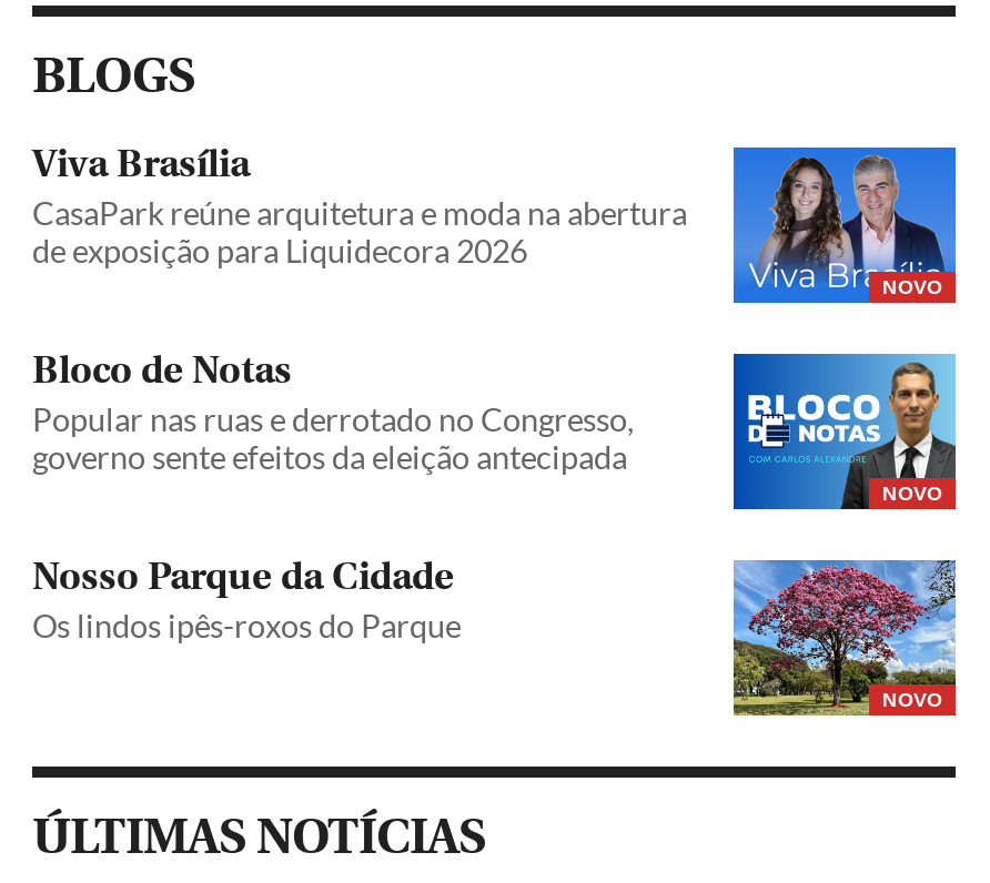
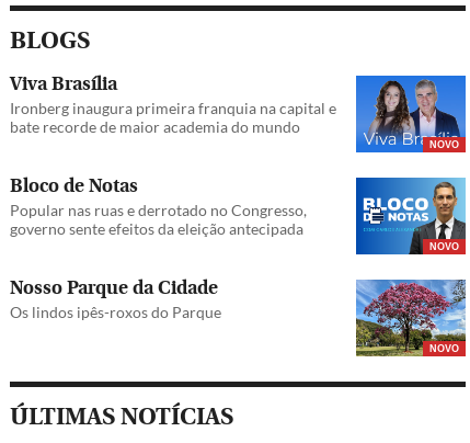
[32,194,687,269] CasaPark reúne arquitetura e moda na abertura | de exposição para Liquidecora 2026 -> [10,98,336,136] Ironberg inaugura primeira franquia na capital e | bate recorde de maior academia do mundo

